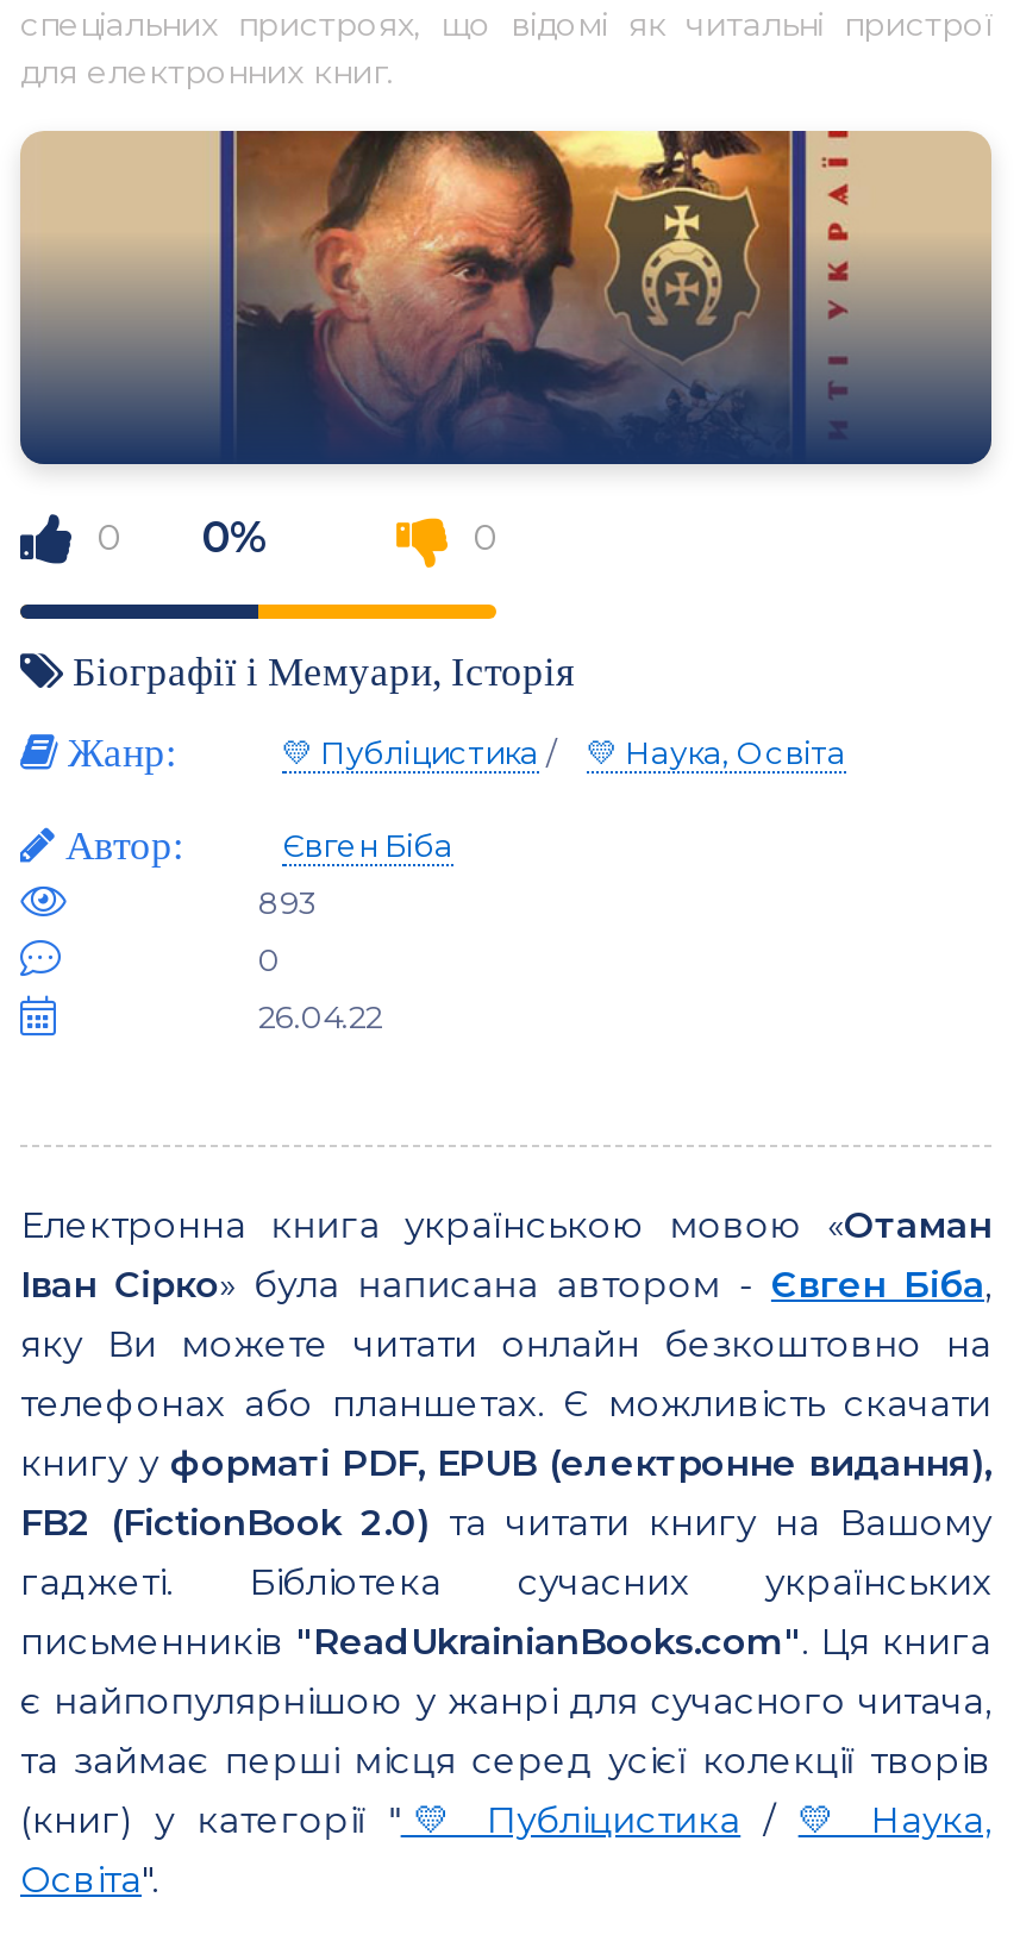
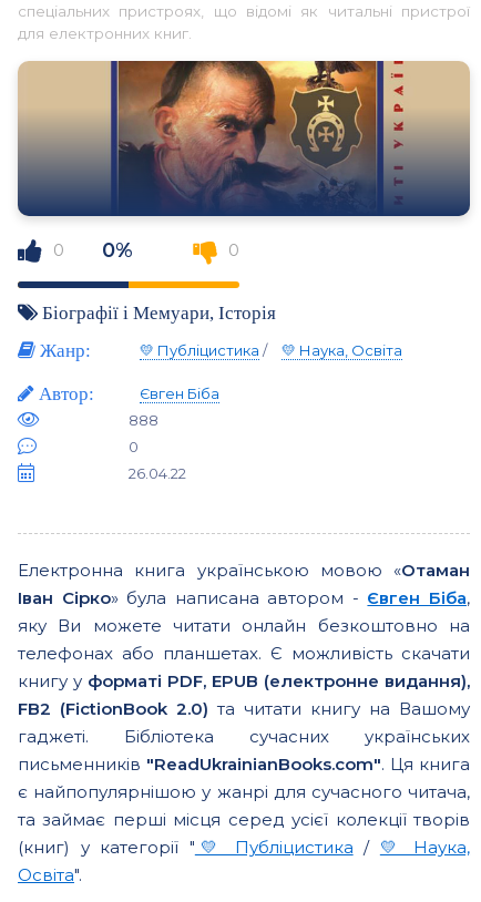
[258,883,318,921] 893 -> [129,411,158,429] 888

